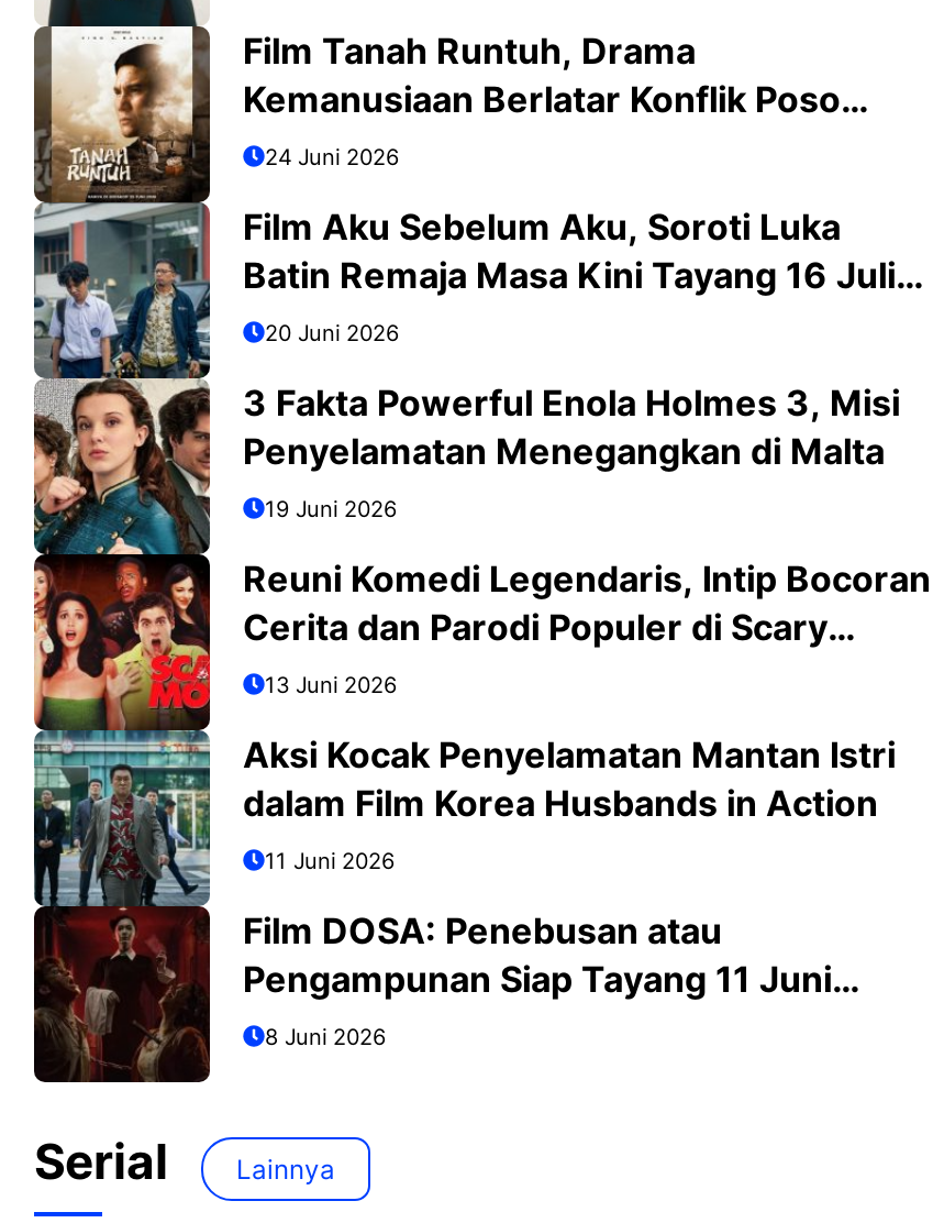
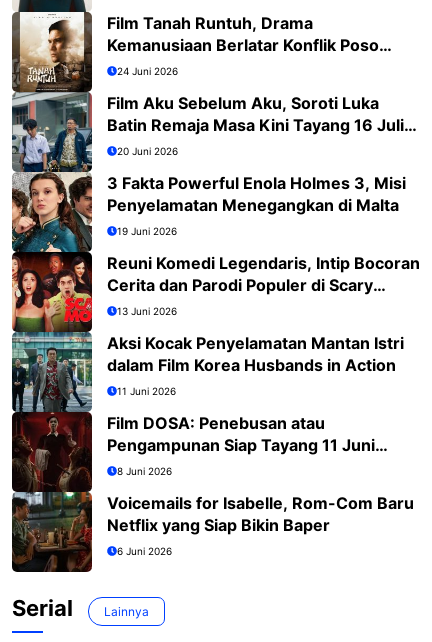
none -> [12,492,414,572] [image] | Voicemails for Isabelle, Rom-Com Baru | Netflix yang Siap Bikin Baper | 6 Juni 2026

